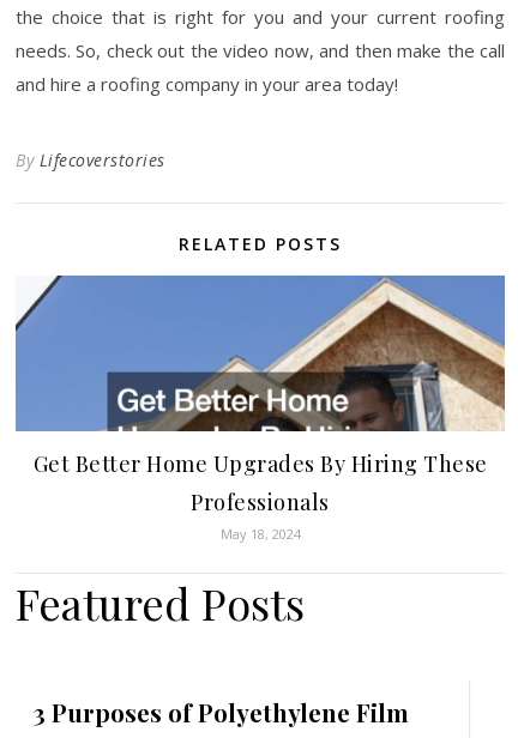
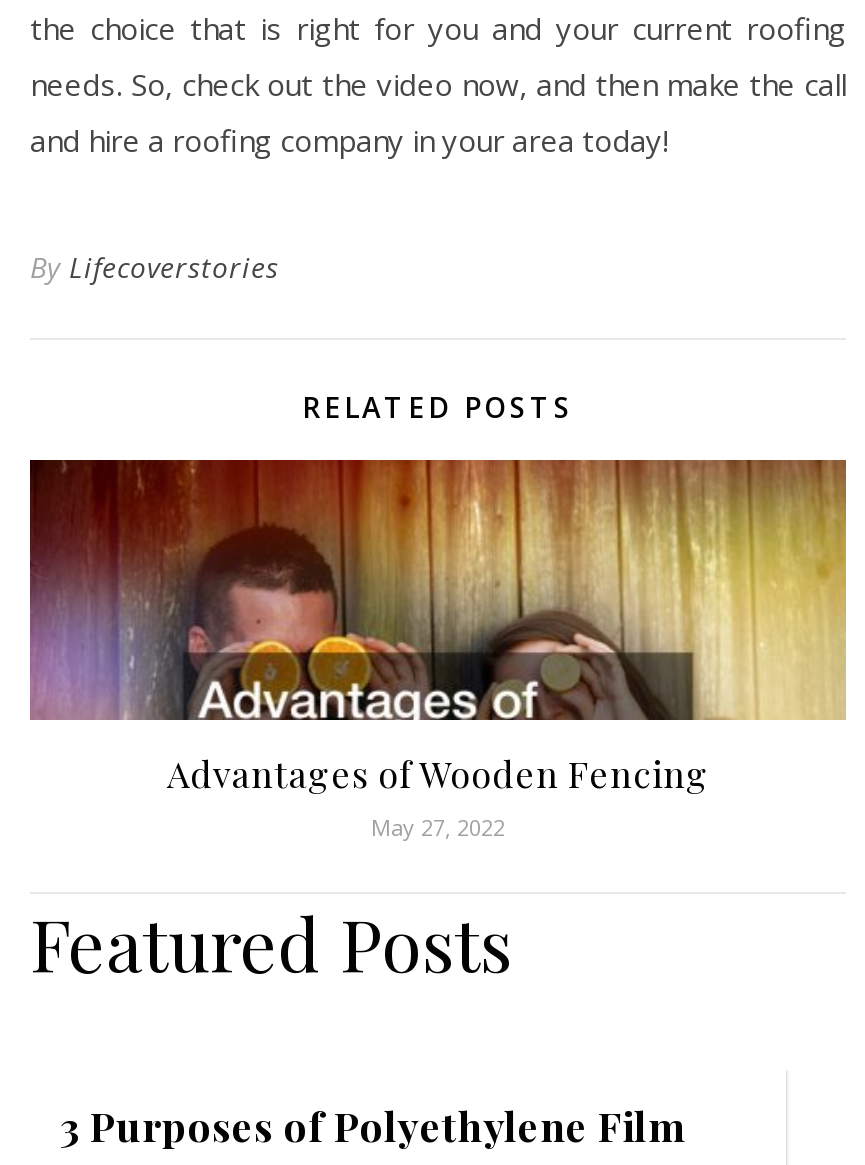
[14,274,506,543] [image] | Get Better Home Upgrades By Hiring These | Professionals | May 18, 2024 -> [28,458,848,842] [image] | Advantages of Wooden Fencing | May 27, 2022

